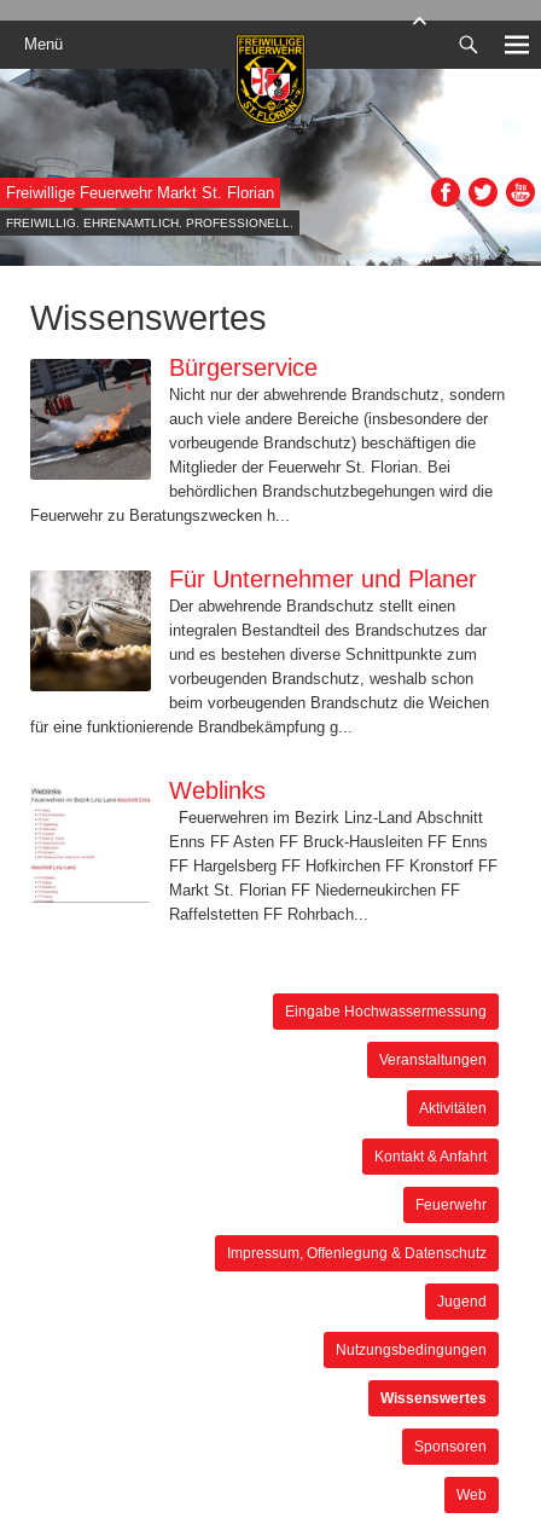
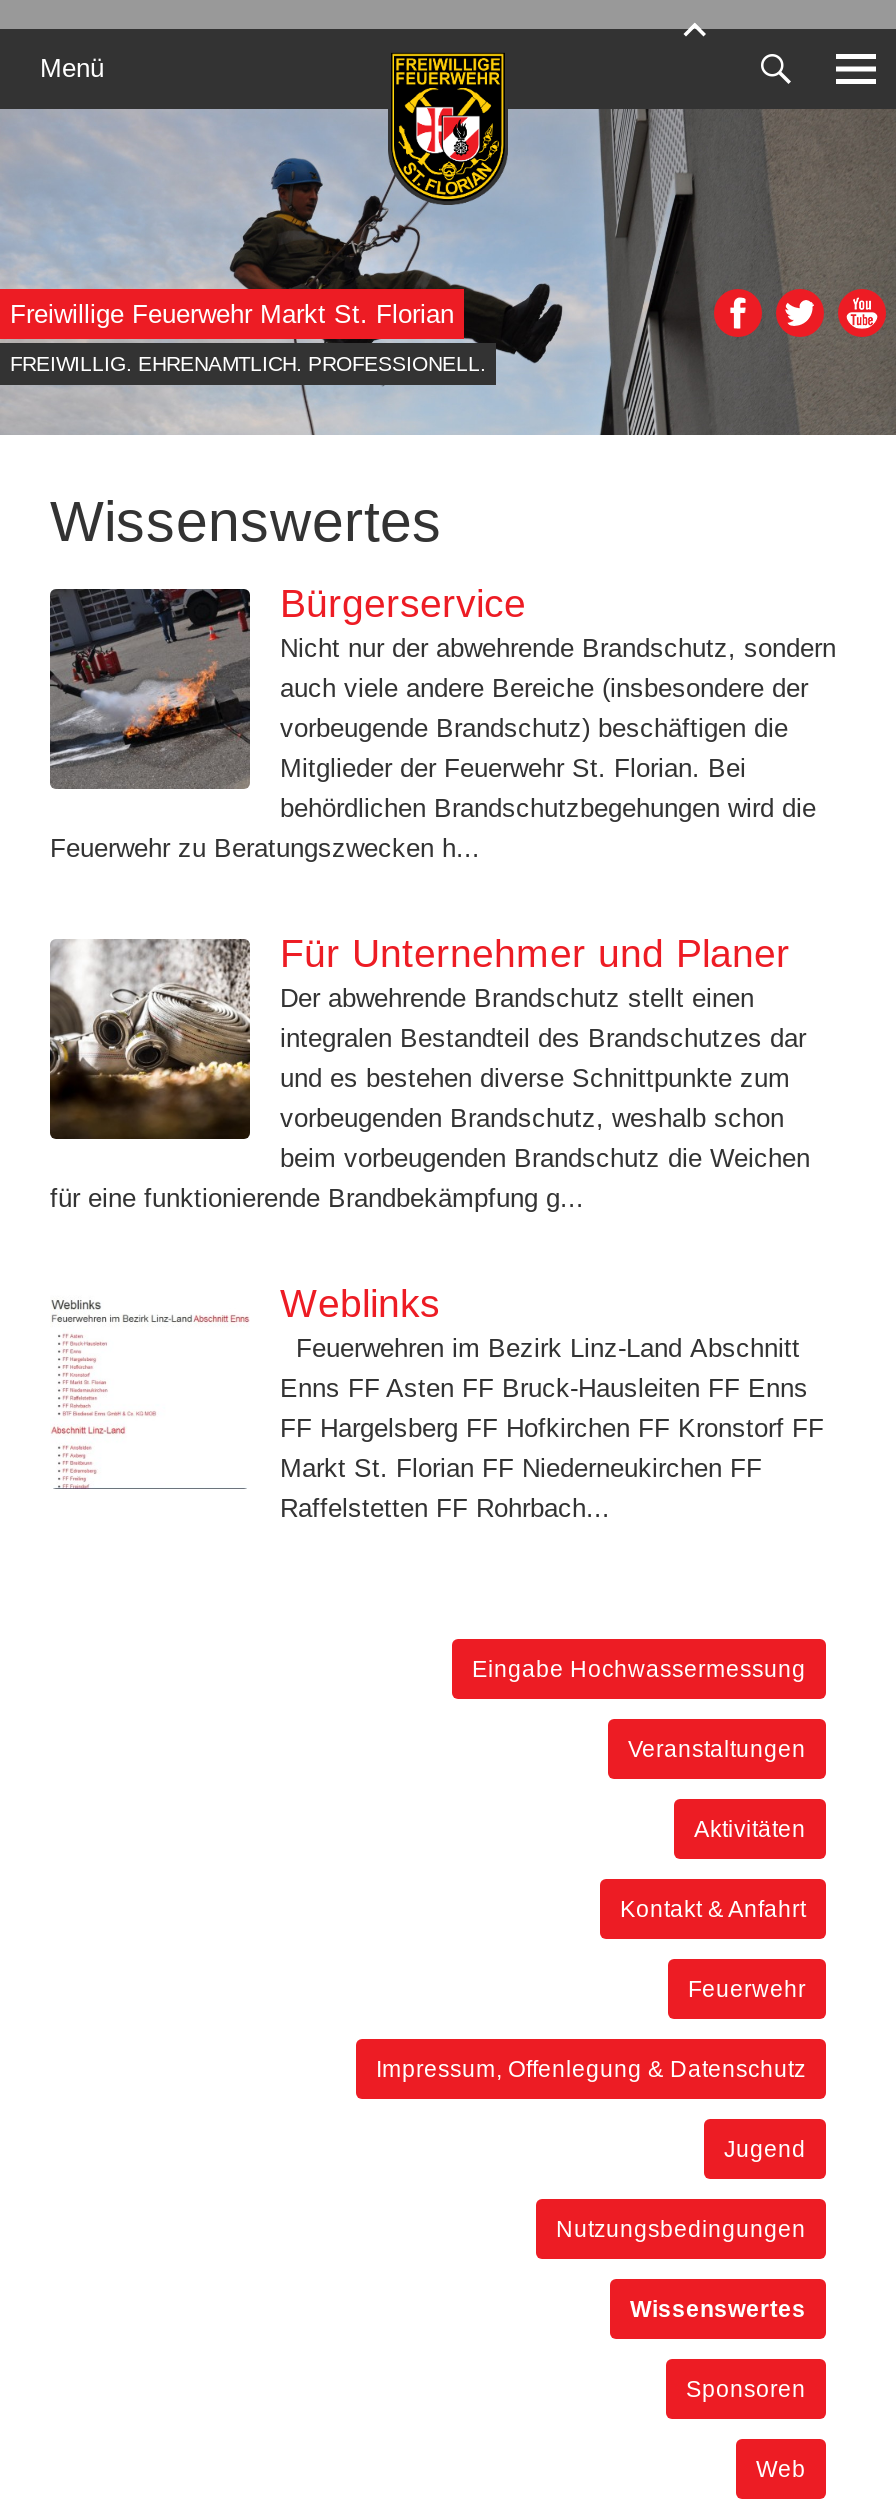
[4,68,537,266] [image] -> [6,107,890,437] [image]

